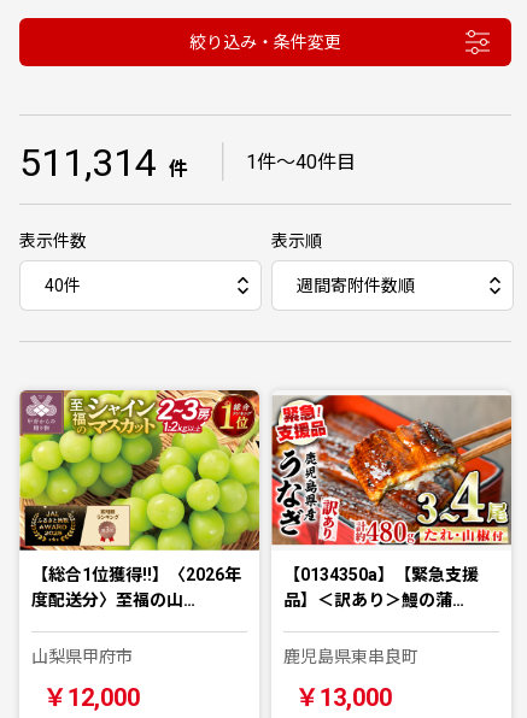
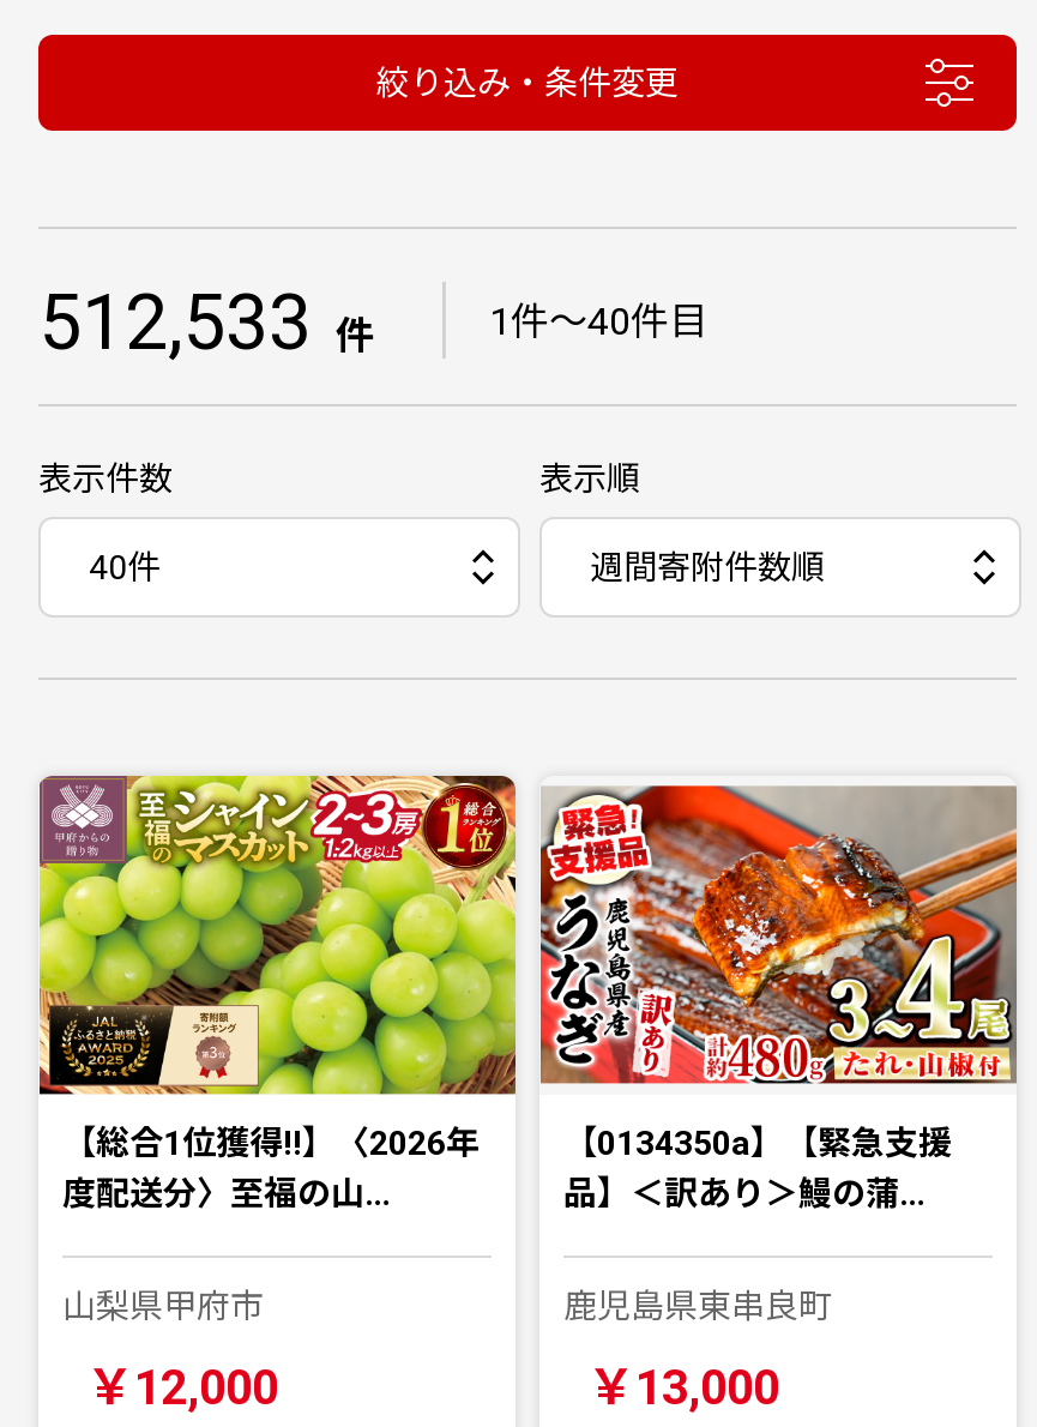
[19,140,356,186] 511,314 件 ｜ 1件〜40件目 -> [38,277,707,368] 512,533 件 ｜ 1件〜40件目

